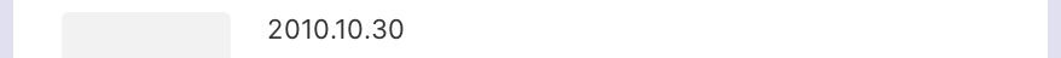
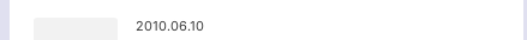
[267,11,405,45] 2010.10.30 -> [136,17,204,34] 2010.06.10

